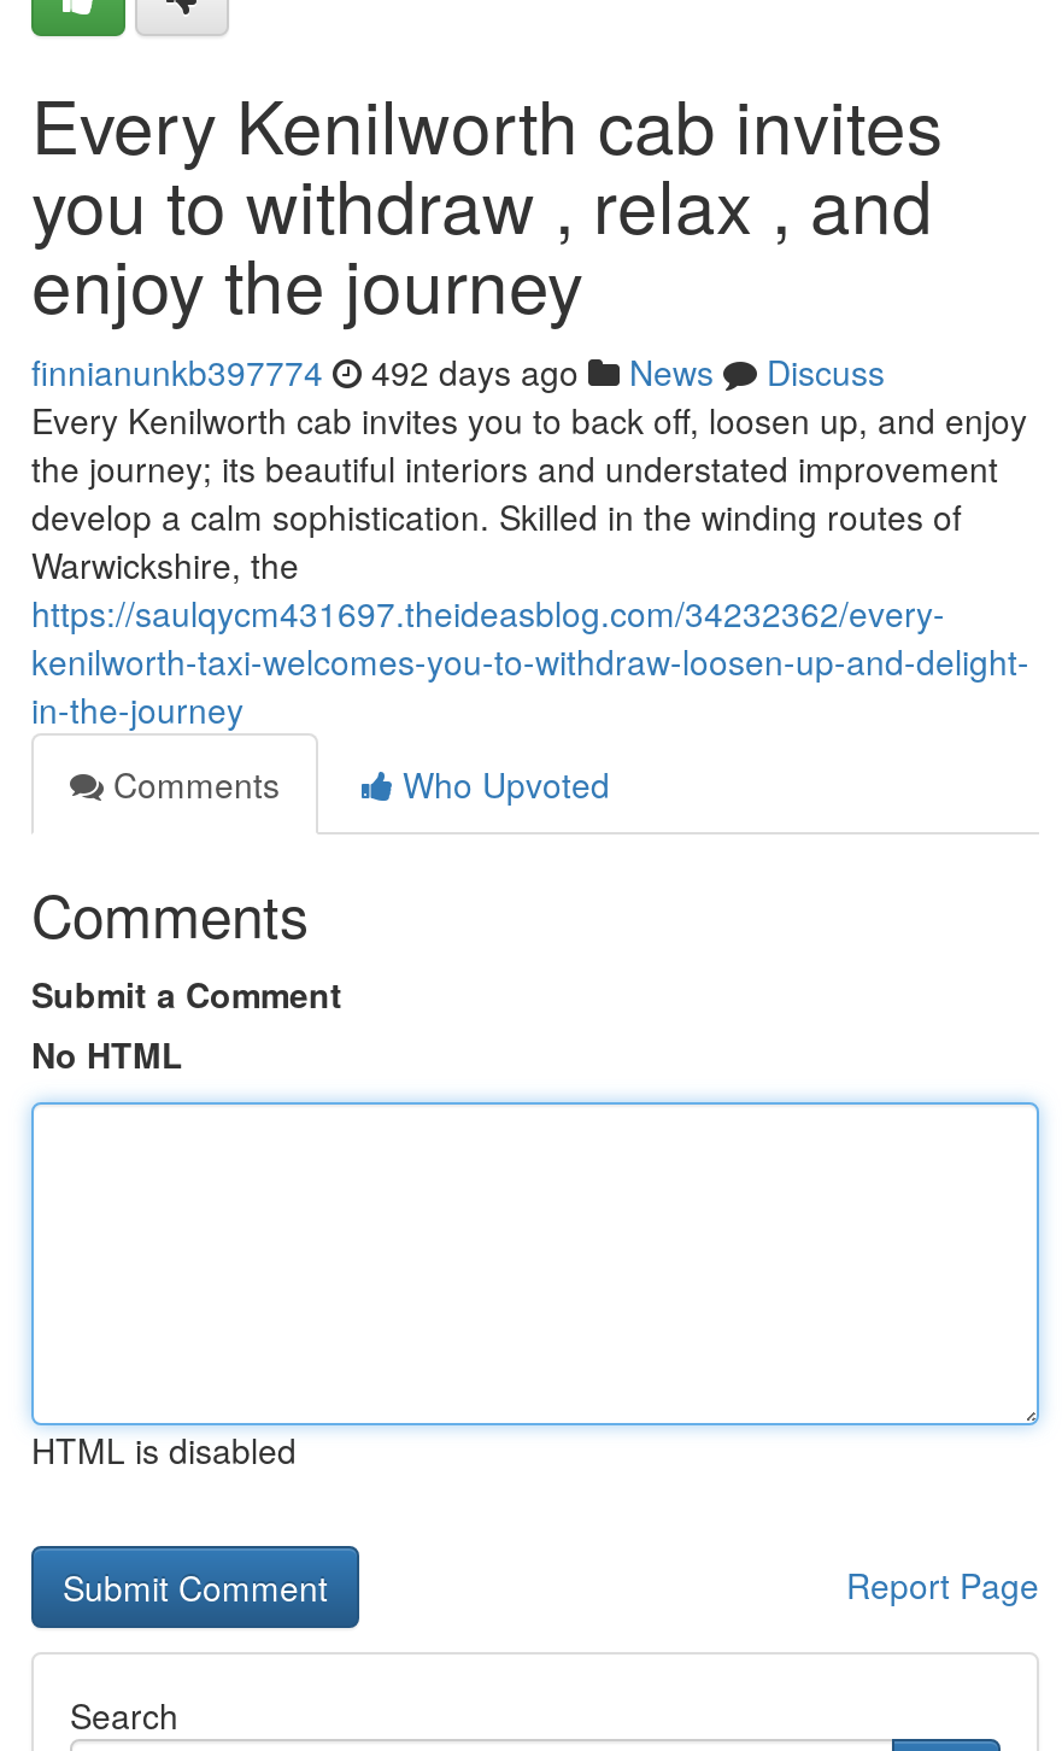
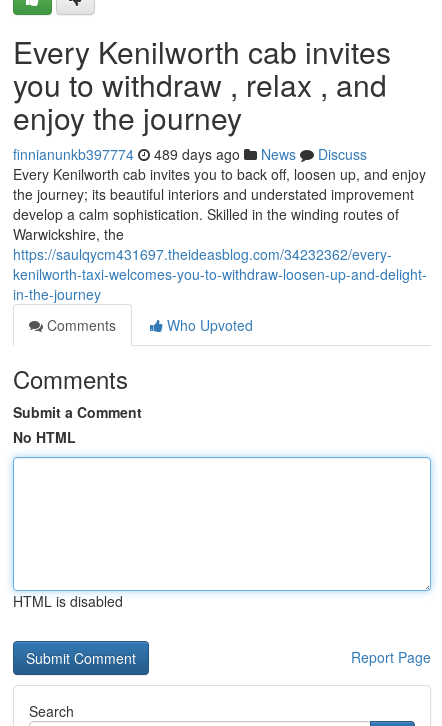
[31,347,885,396] finnianunkb397774 492 days ago News Discuss -> [13,144,367,164] finnianunkb397774 489 days ago News Discuss

